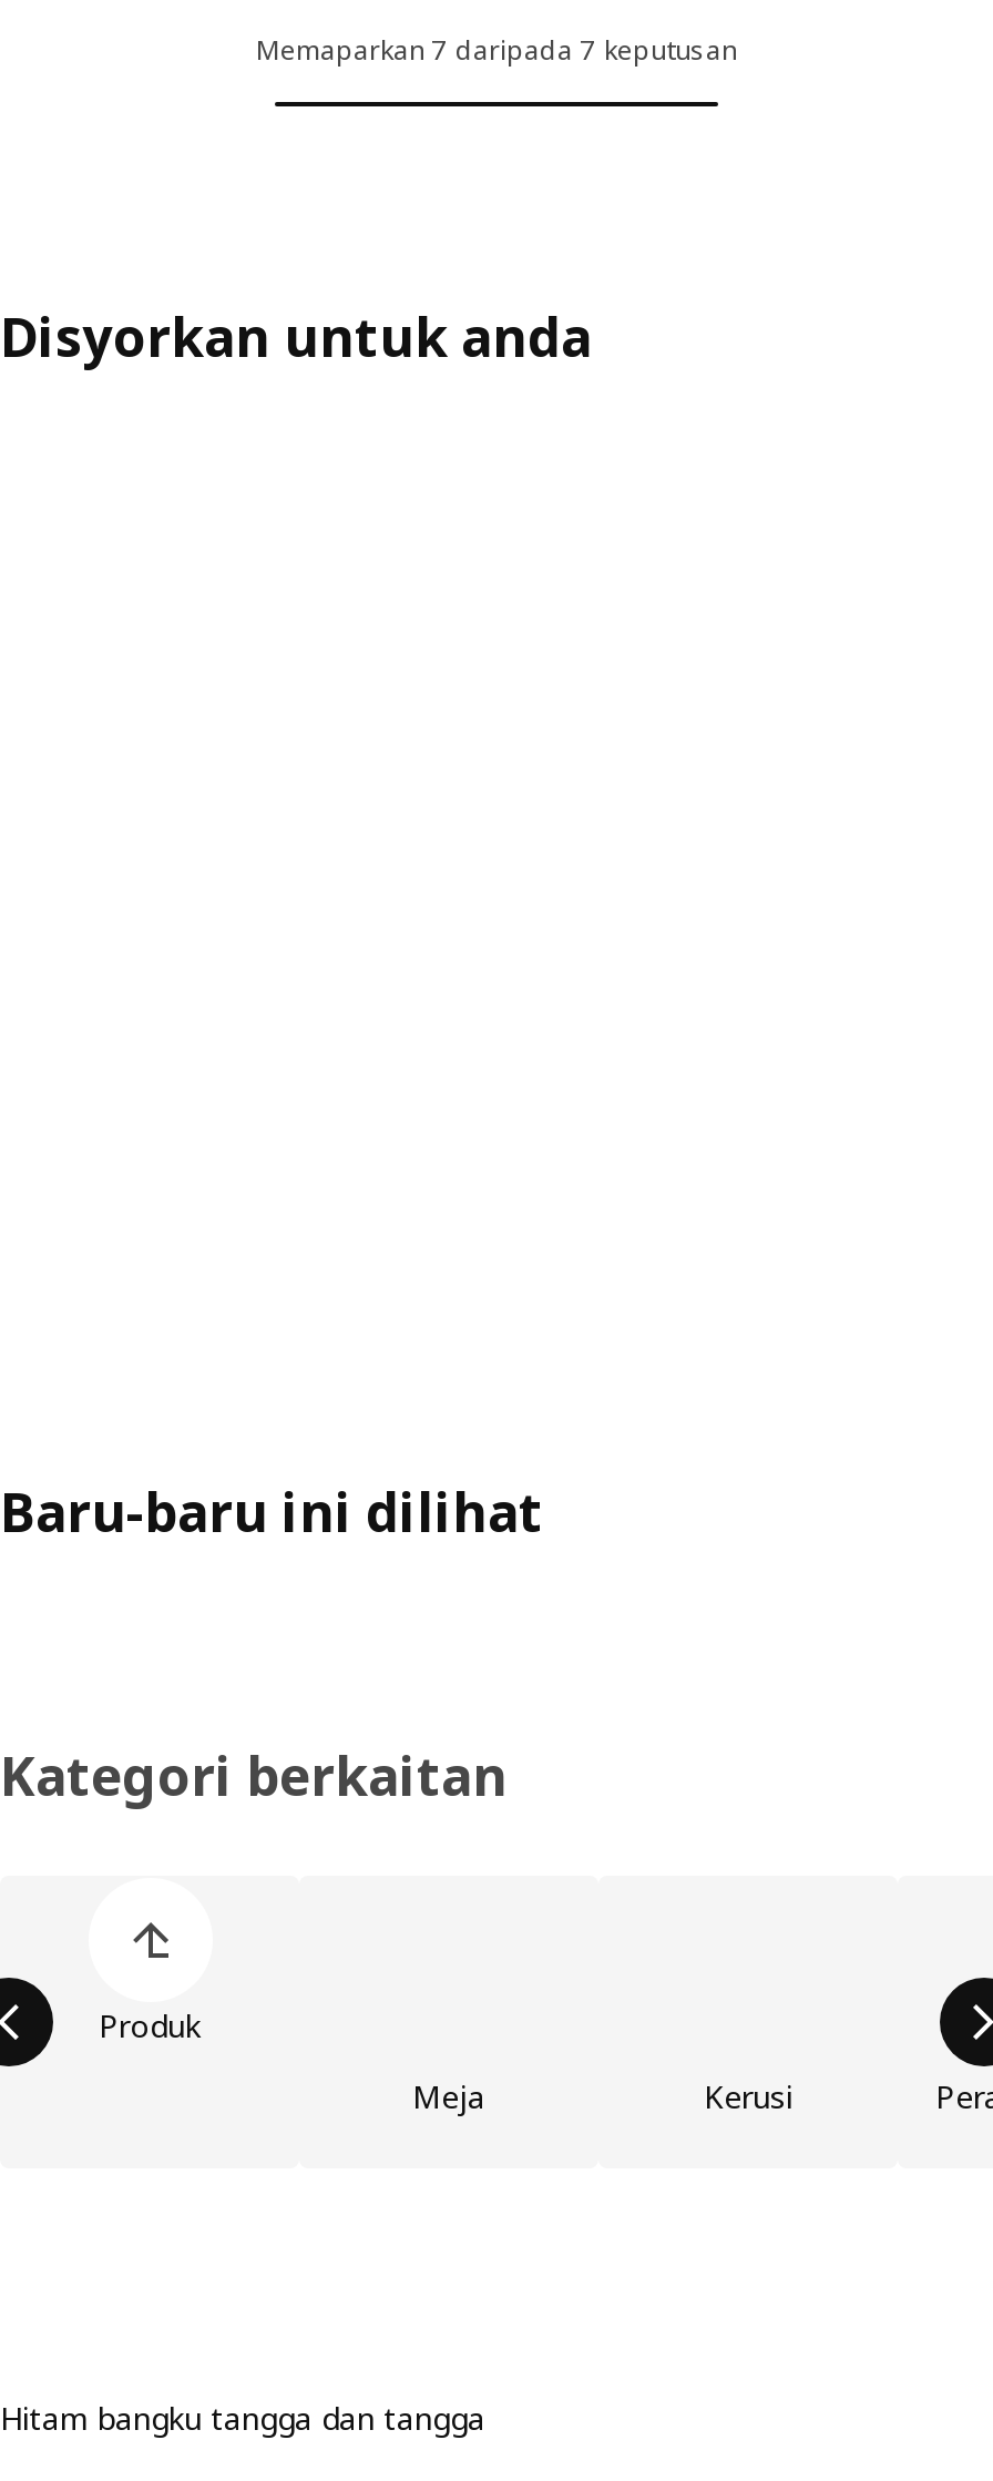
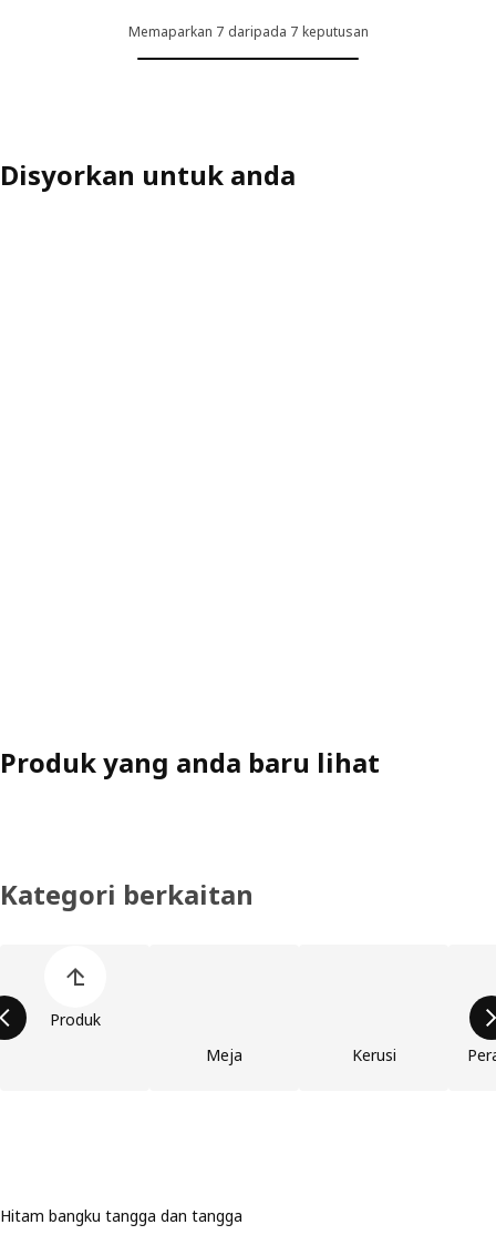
[0,1474,543,1547] Baru-baru ini dilihat -> [0,743,380,780] Produk yang anda baru lihat

